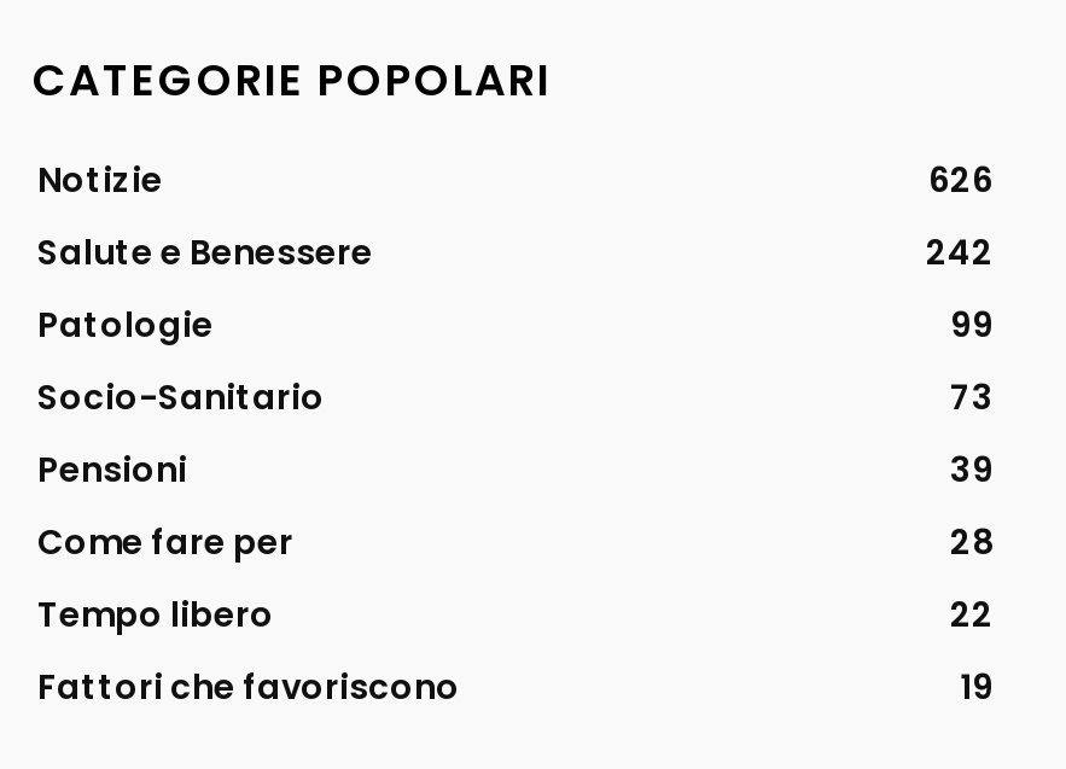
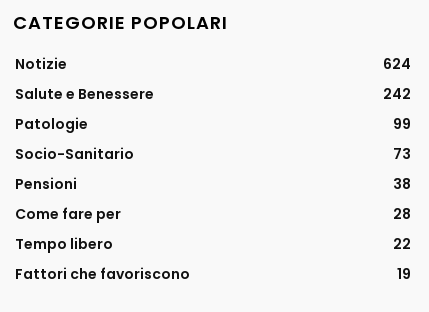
[928,156,994,205] 626 -> [383,54,411,74] 624
[950,446,994,494] 39 -> [393,174,411,194] 38

